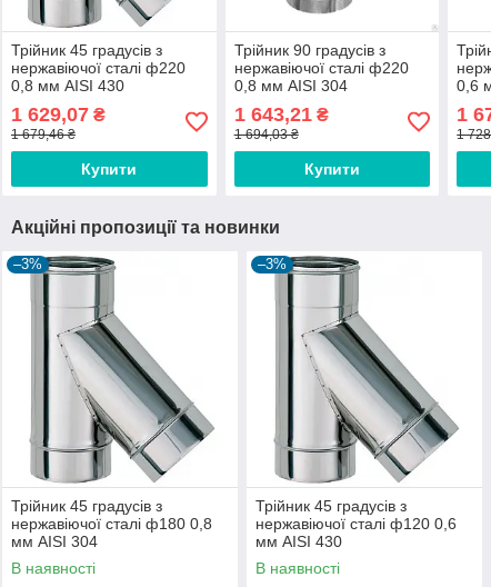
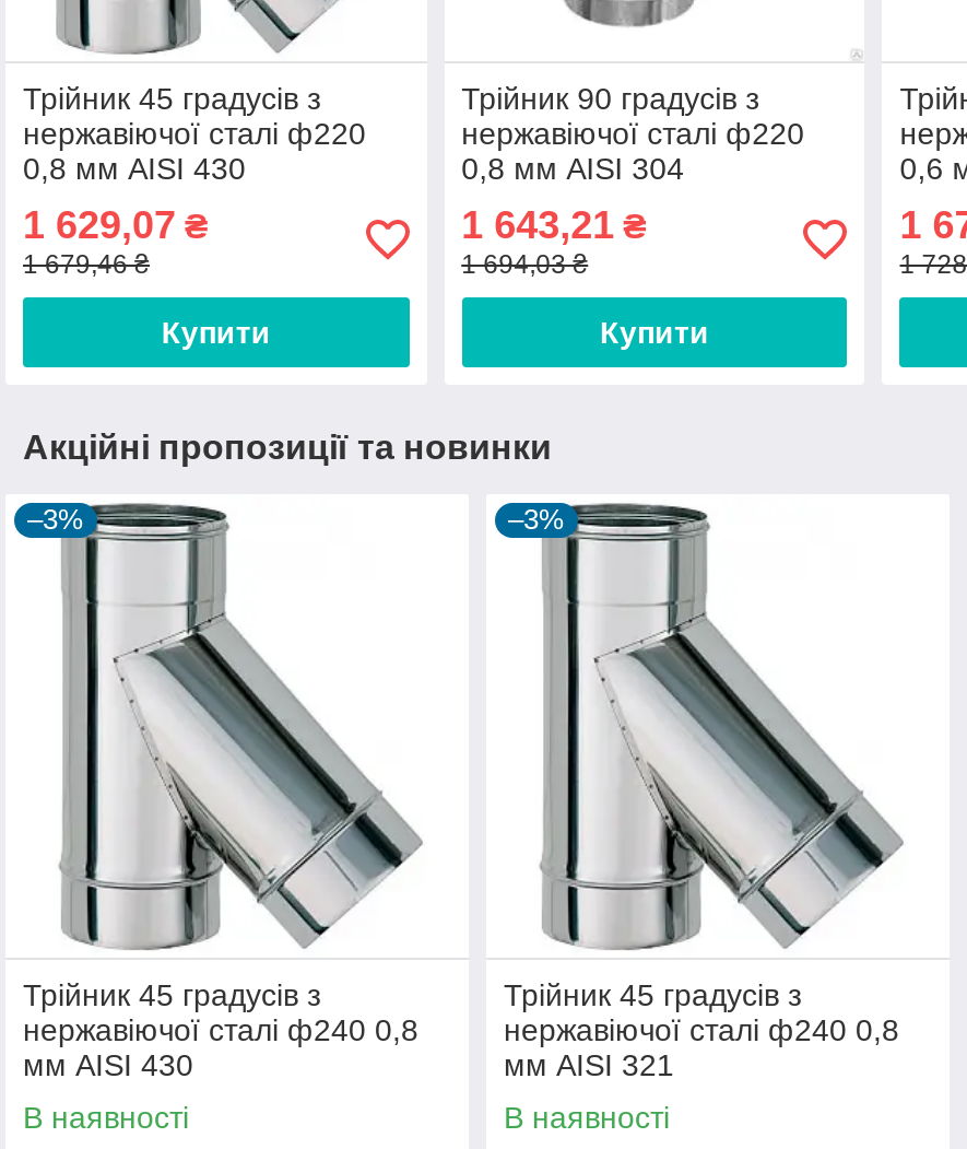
[11,515,212,532] нержавіючої сталі ф180 0,8 -> [23,1012,418,1047] нержавіючої сталі ф240 0,8
[255,515,457,532] нержавіючої сталі ф120 0,6 -> [504,1012,899,1047] нержавіючої сталі ф240 0,8
[11,532,98,550] мм AISI 304 -> [23,1047,193,1082] мм AISI 430
[255,532,342,550] мм AISI 430 -> [504,1047,674,1082] мм AISI 321

